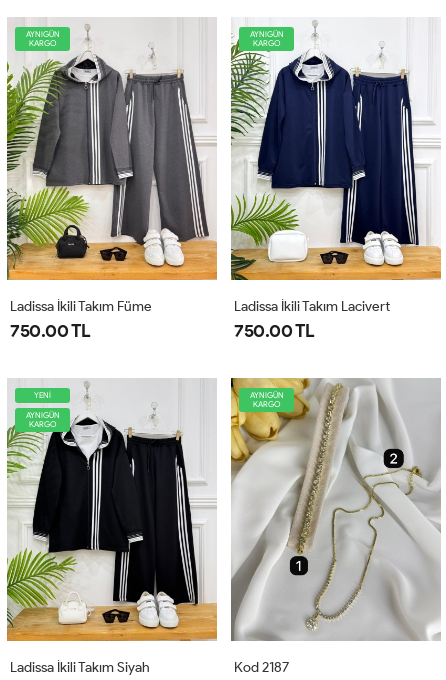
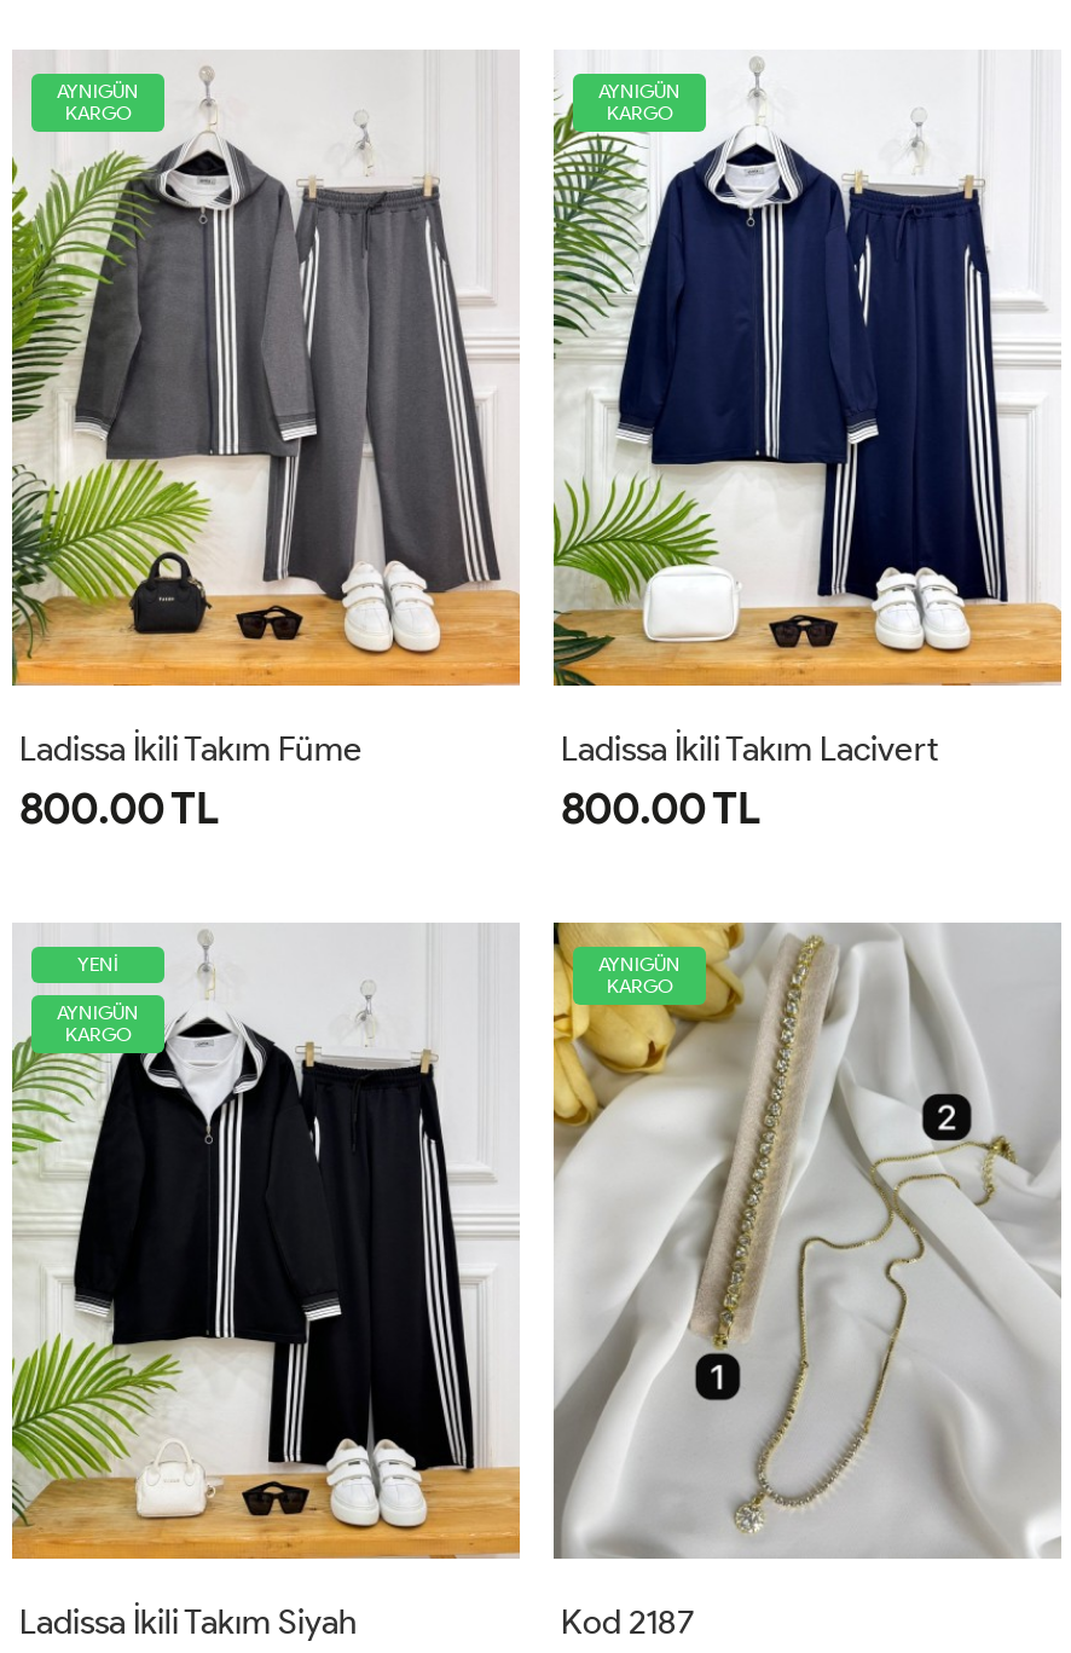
[10,320,90,342] 750.00 TL -> [19,783,219,836] 800.00 TL
[234,320,314,342] 750.00 TL -> [561,783,760,836] 800.00 TL

